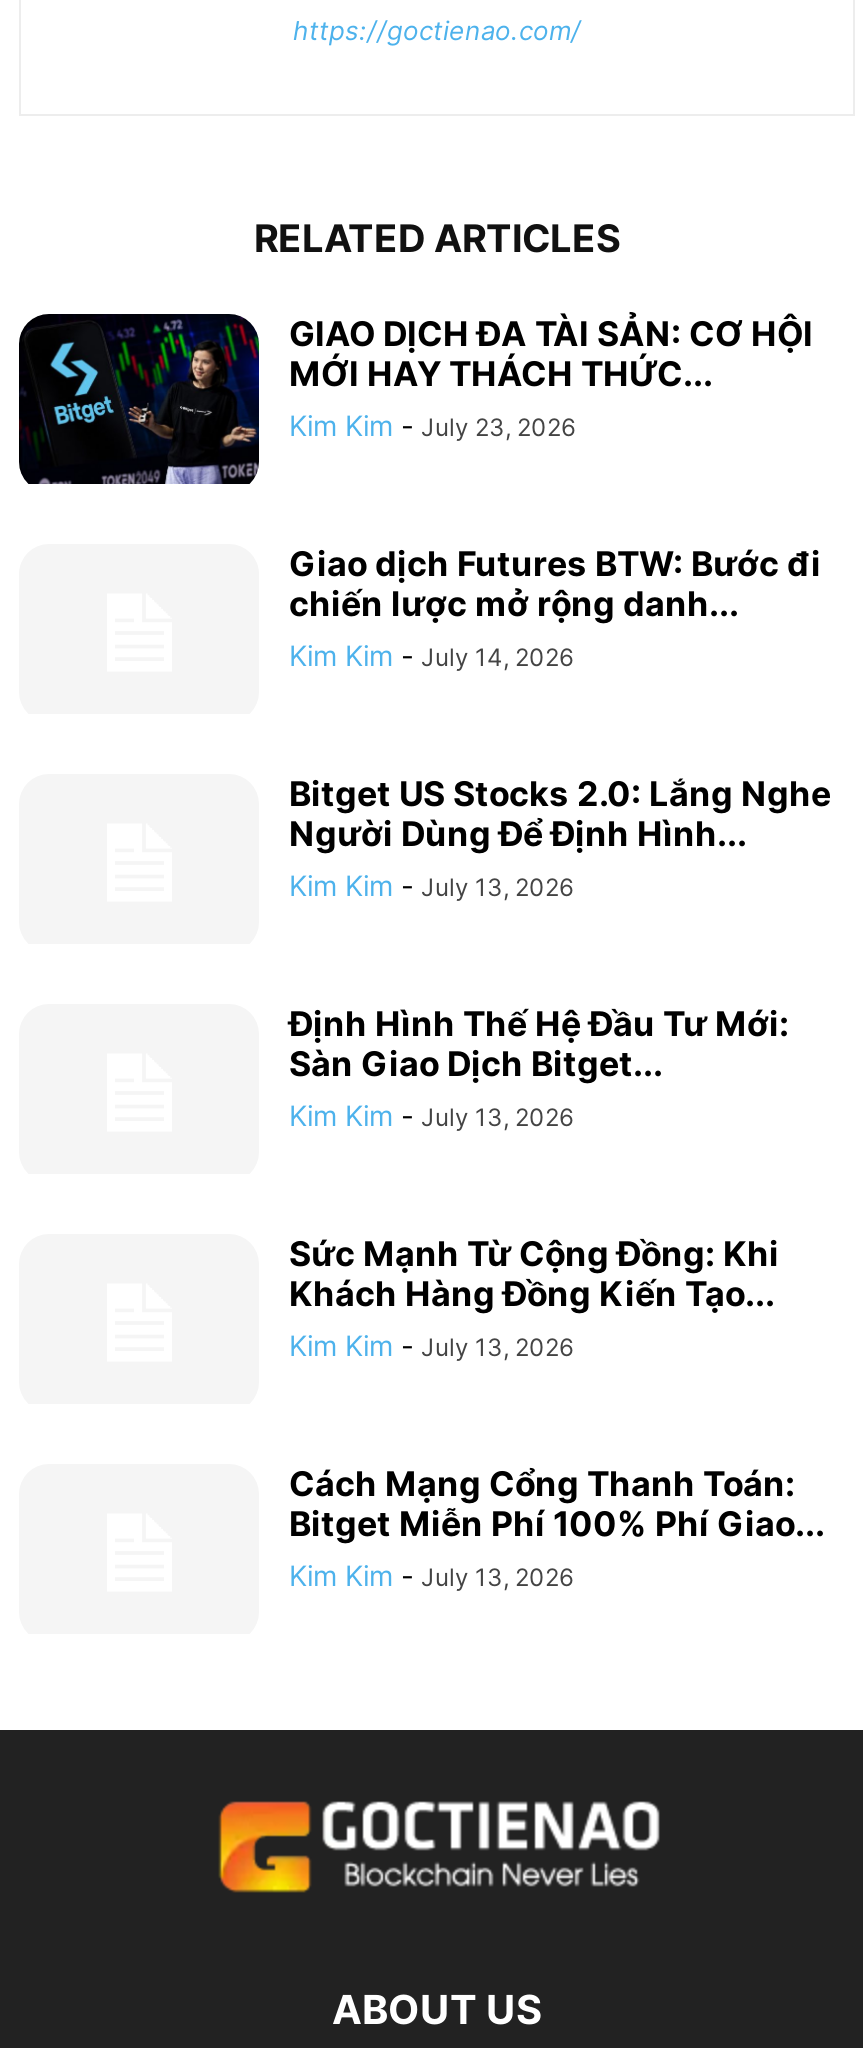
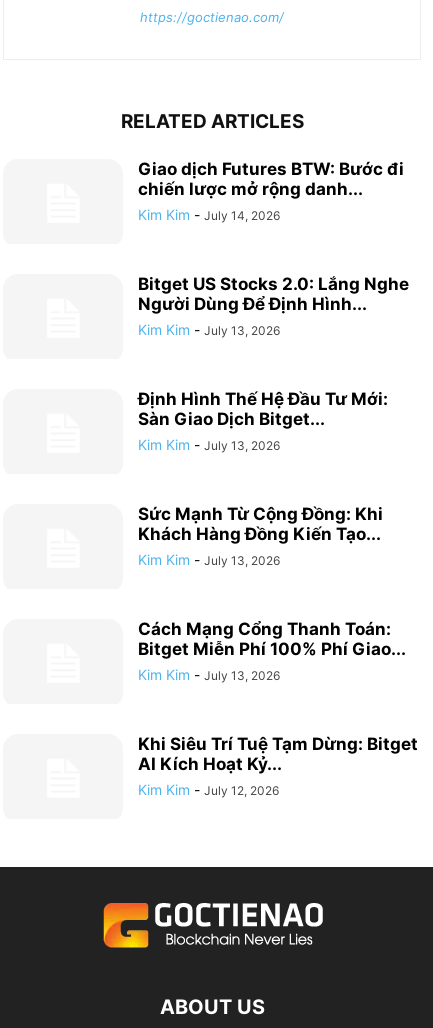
[17,312,813,486] [image] | GIAO DỊCH ĐA TÀI SẢN: CƠ HỘI | MỚI HAY THÁCH THỨC... | Kim Kim - July 23, 2026 -> none
moved [289,543,831,1591] -> [138,159,409,683]: Giao dịch Futures BTW: Bước đi | chiến lược mở rộng danh... | Kim Kim - July 14, 2026 | ... | Bitget Miễn Phí 100% Phí Giao... | Kim Kim - July 13, 2026
none -> [138,734,418,798] Khi Siêu Trí Tuệ Tạm Dừng: Bitget | AI Kích Hoạt Kỷ... | Kim Kim - July 12, 2026

